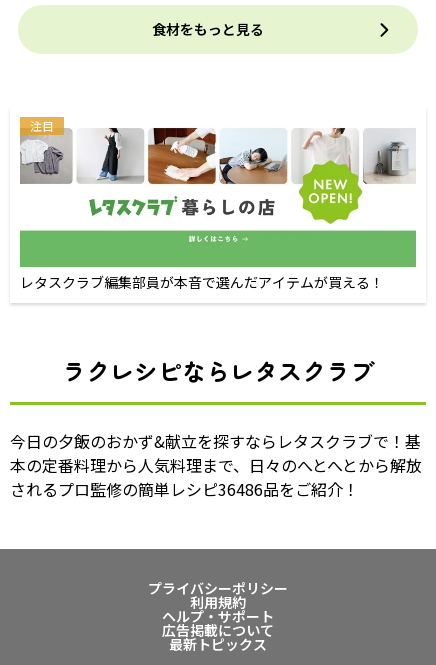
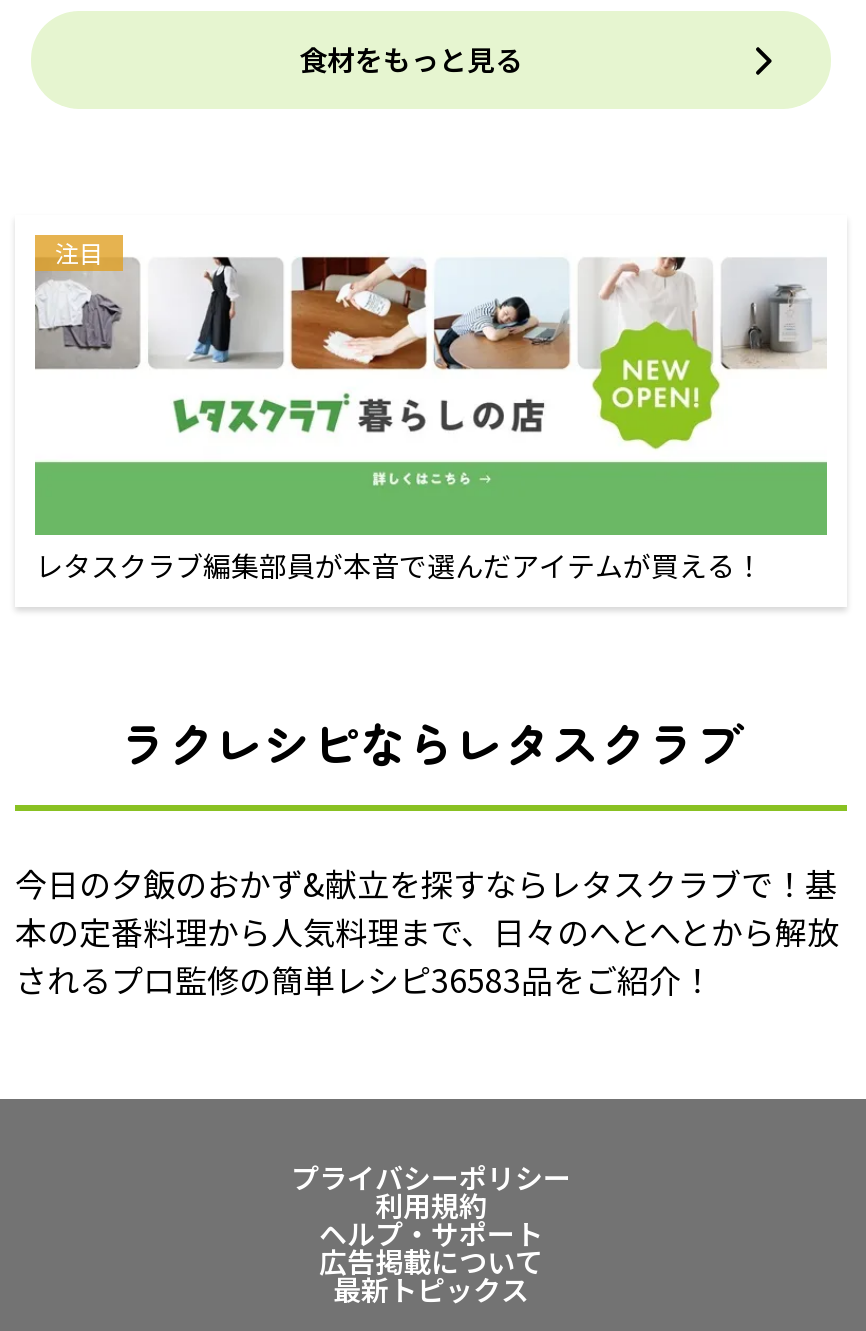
[10,477,359,501] されるプロ監修の簡単レシピ36486品をご紹介！ -> [15,955,713,1003] されるプロ監修の簡単レシピ36583品をご紹介！

